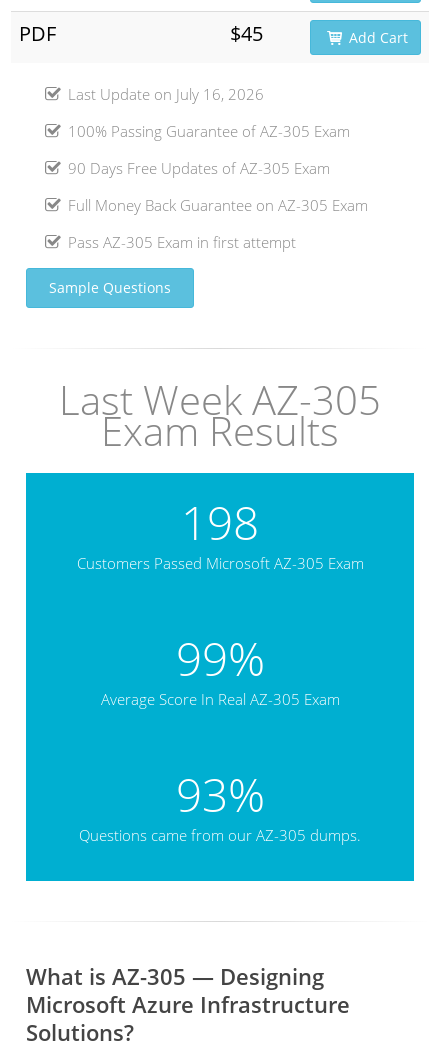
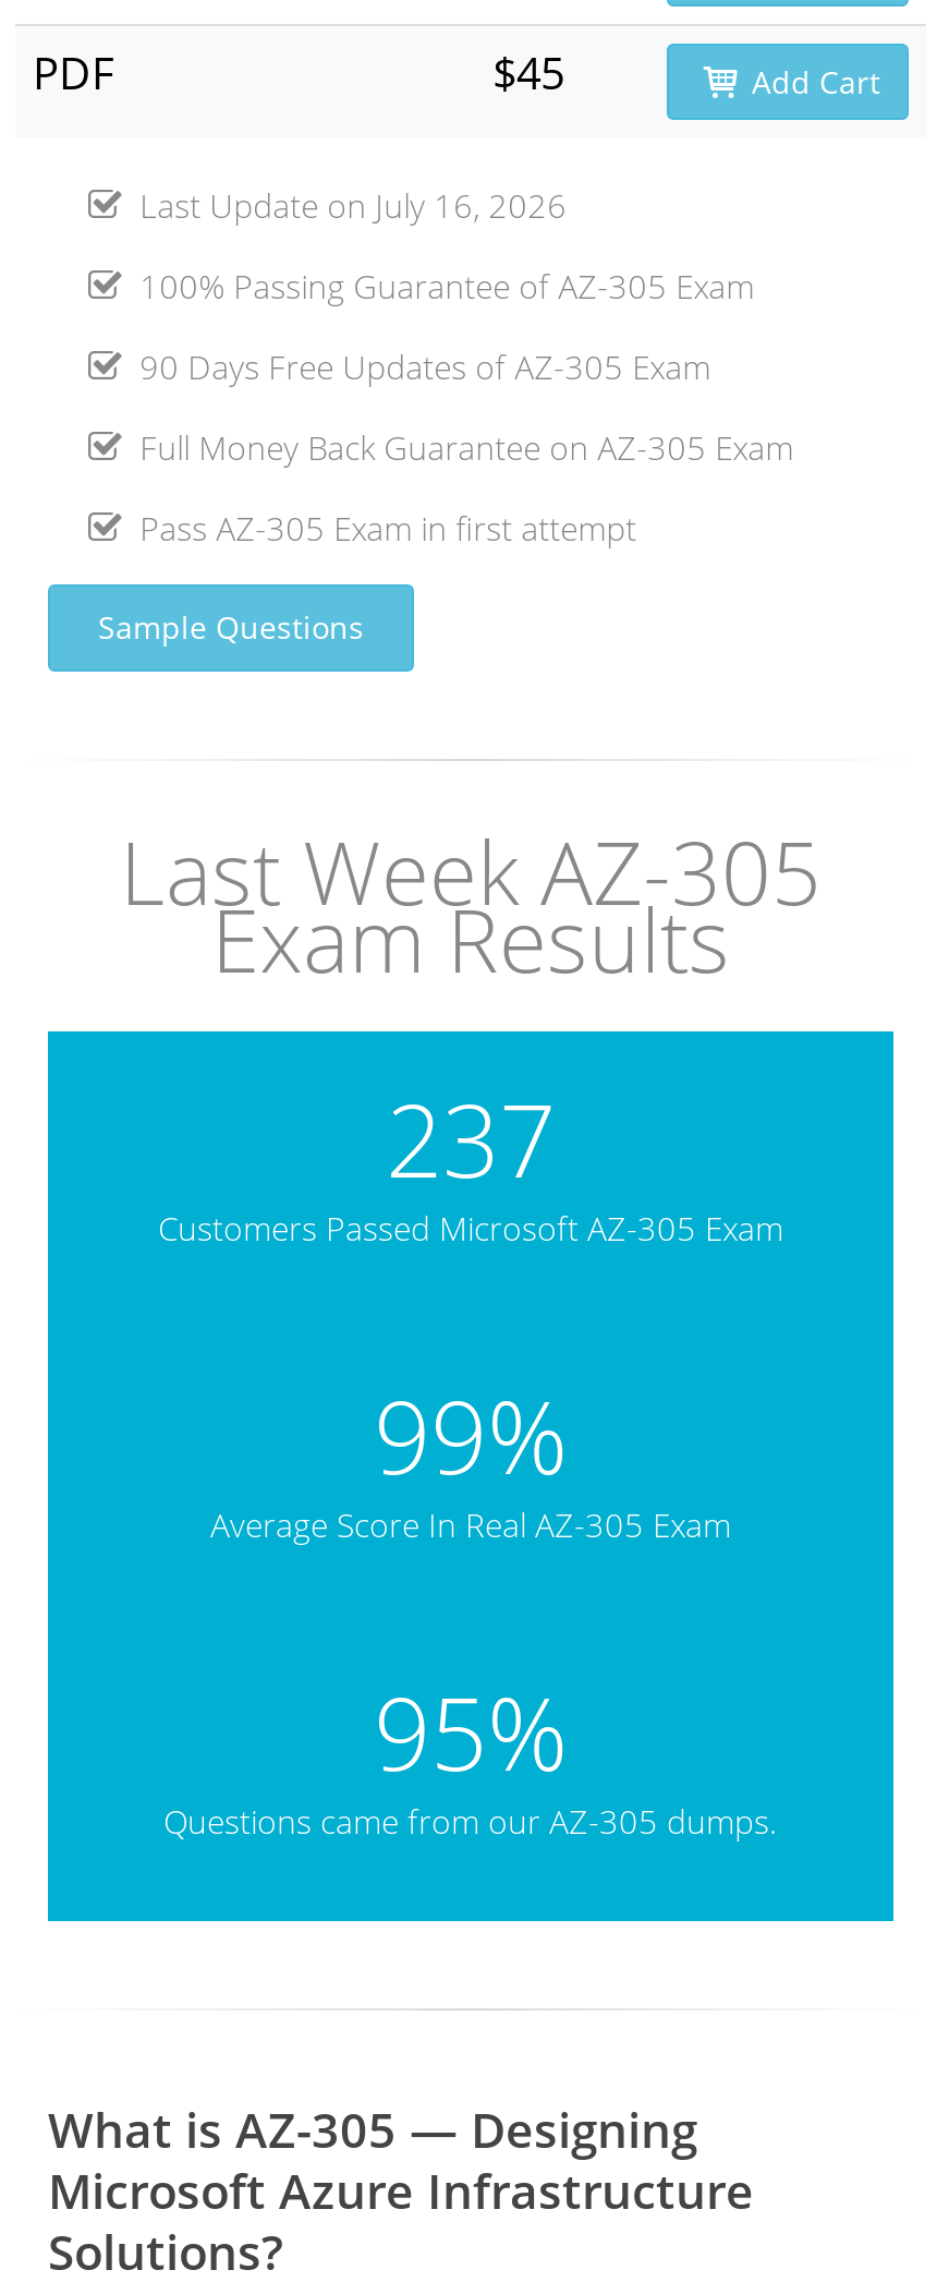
[181,491,259,553] 198 -> [386,1071,556,1206] 237
[175,763,264,825] 93% -> [374,1664,568,1799] 95%

